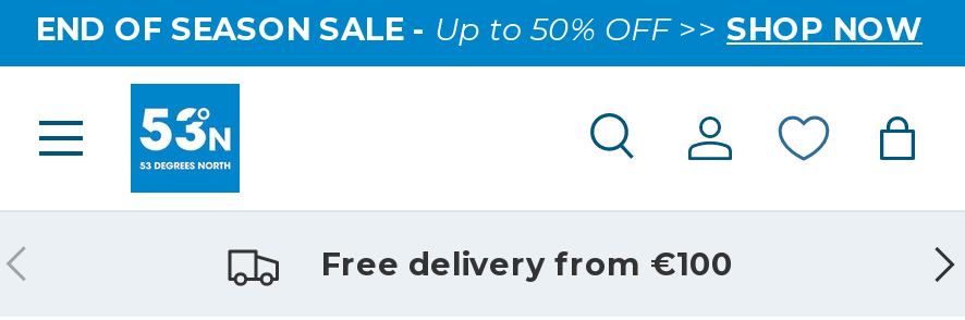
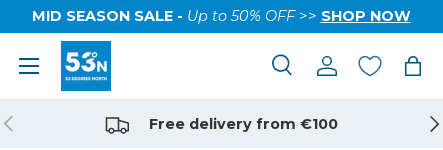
[36,10,923,49] END OF SEASON SALE - Up to 50% OFF >> SHOP NOW -> [31,7,410,25] MID SEASON SALE - Up to 50% OFF >> SHOP NOW

